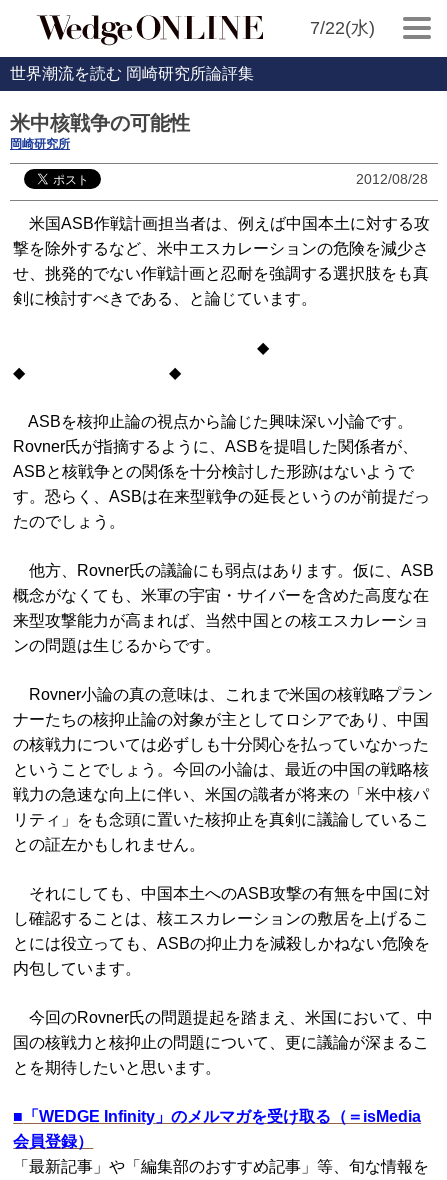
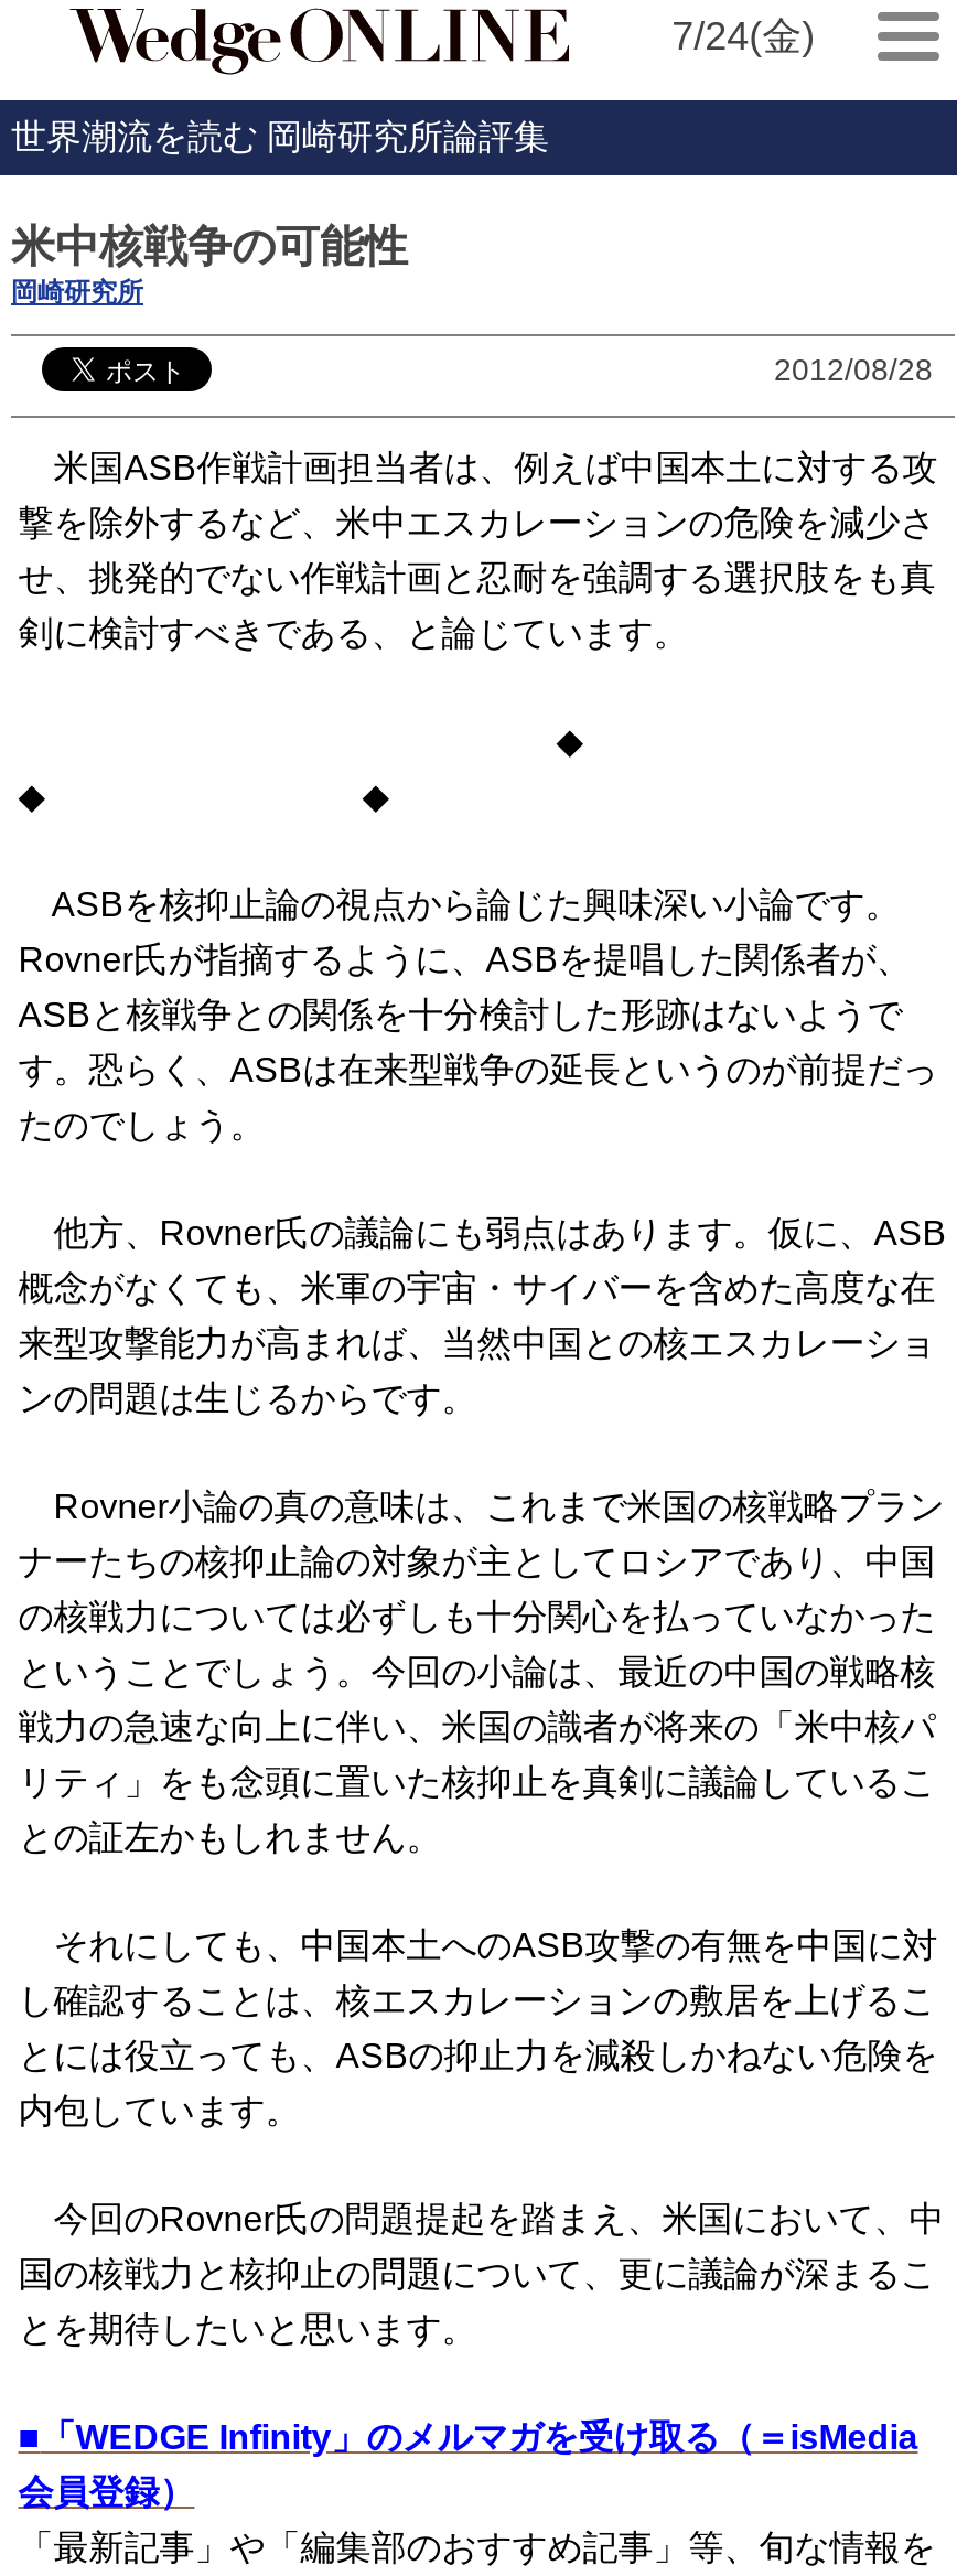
[310,18,375,38] 7/22(水) -> [672,14,815,58] 7/24(金)

